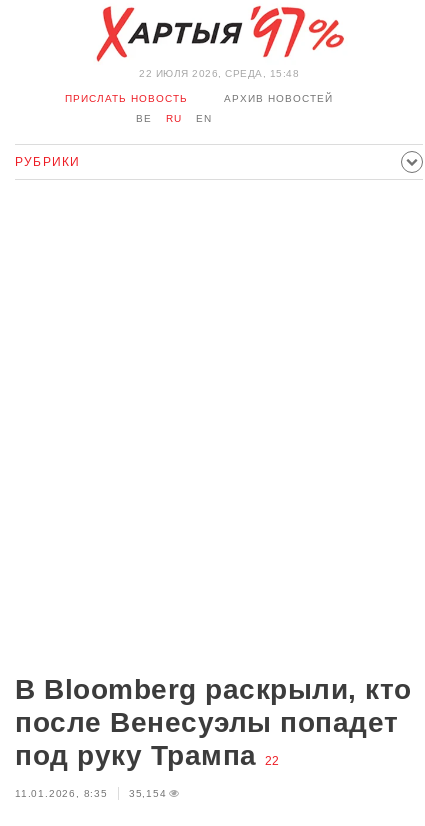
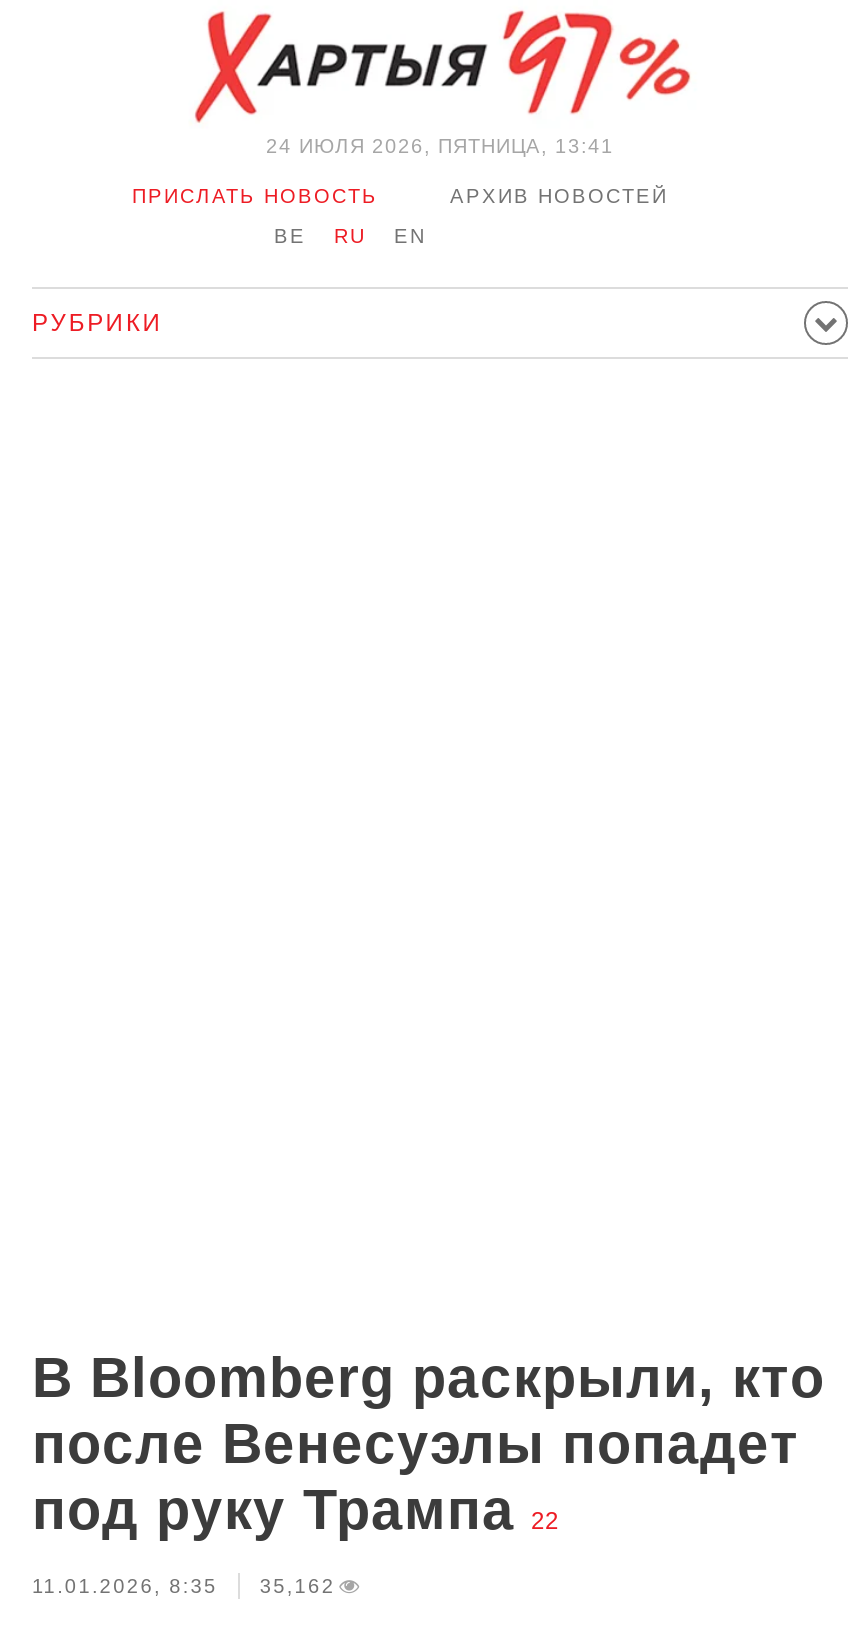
[139,68,299,79] 22 ИЮЛЯ 2026, СРЕДА, 15:48 -> [266,135,614,157] 24 ИЮЛЯ 2026, ПЯТНИЦА, 13:41
[15,788,167,799] 11.01.2026, 8:35 35,154 -> [32,1575,335,1597] 11.01.2026, 8:35 35,162

